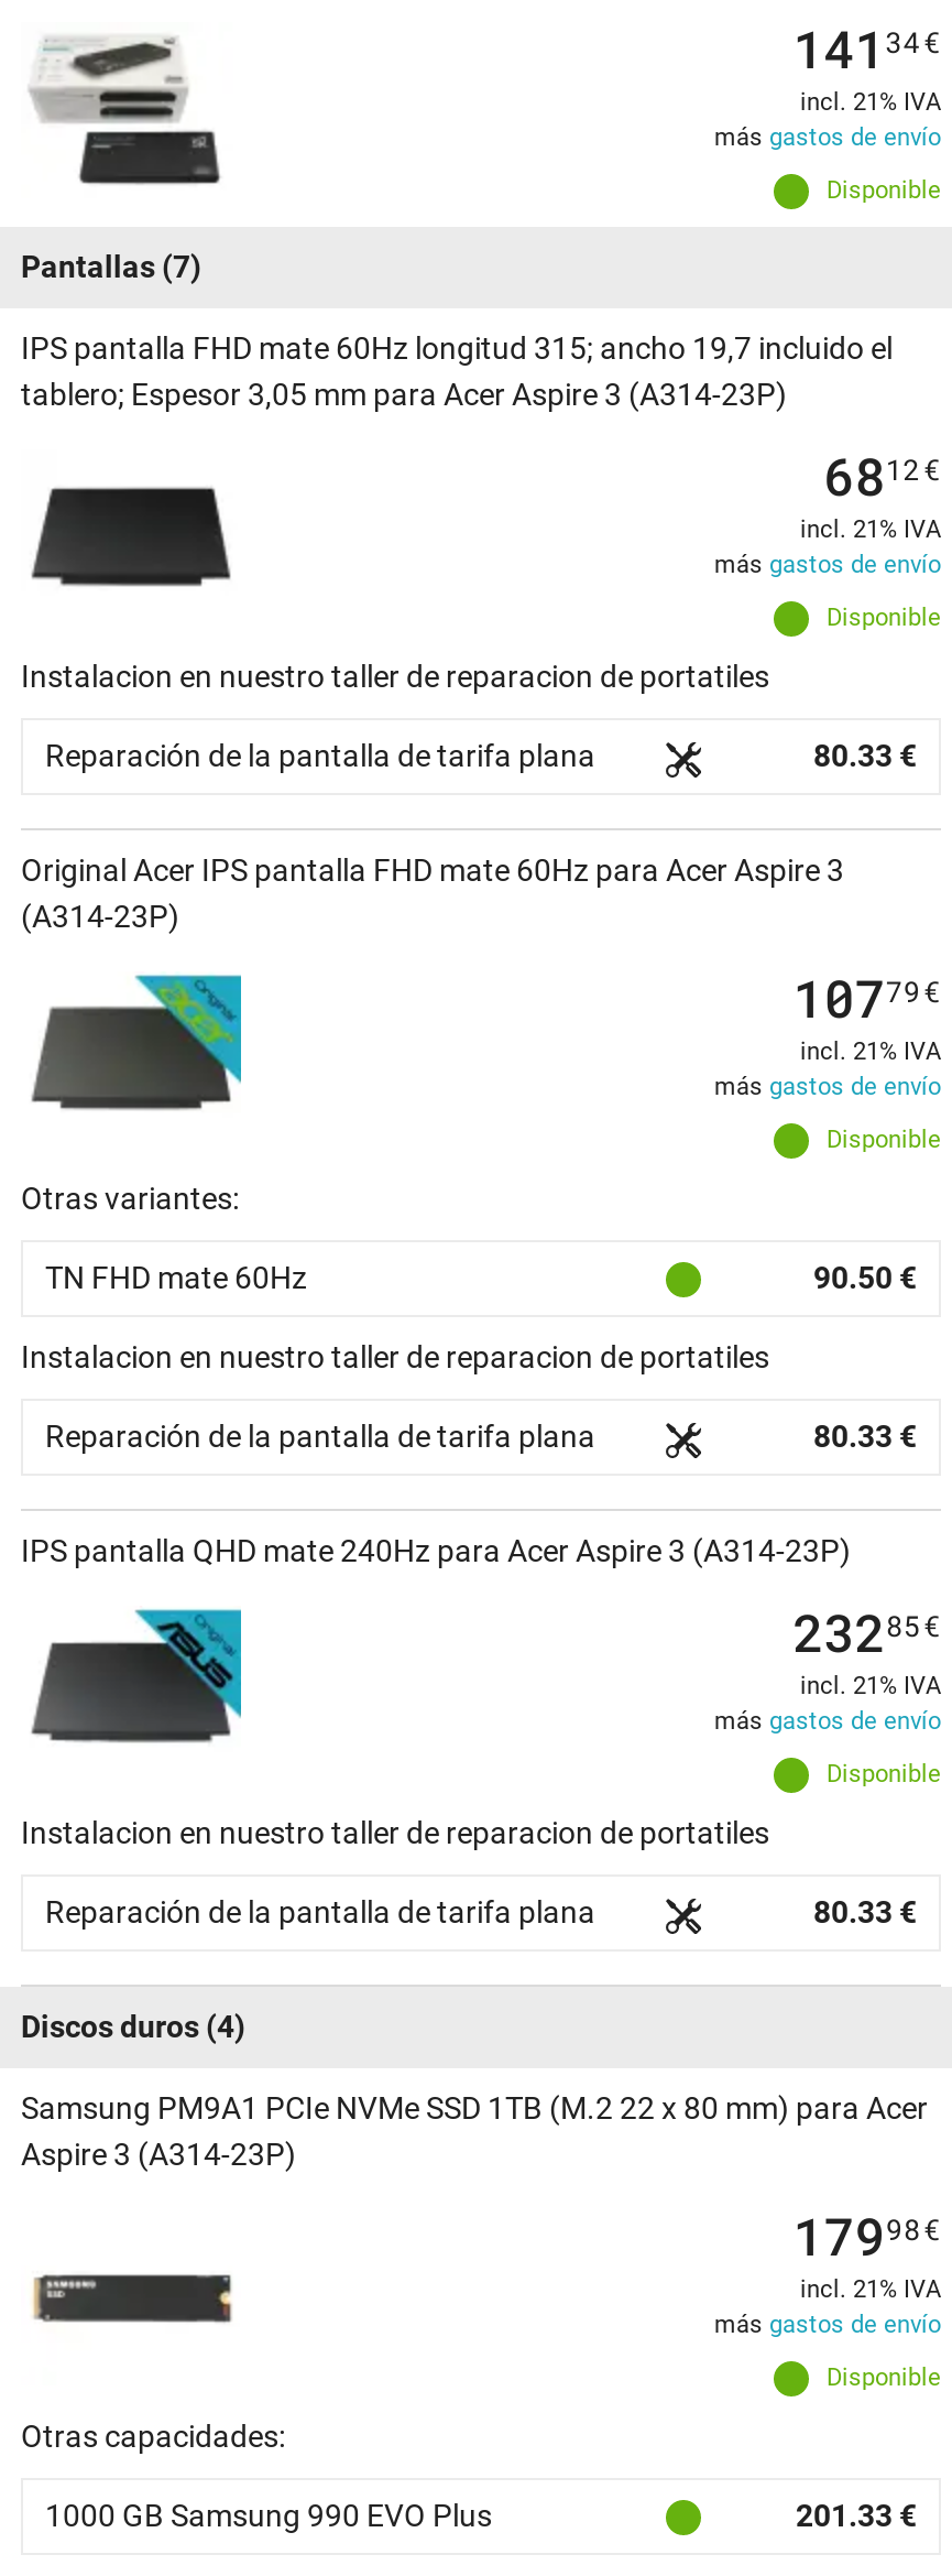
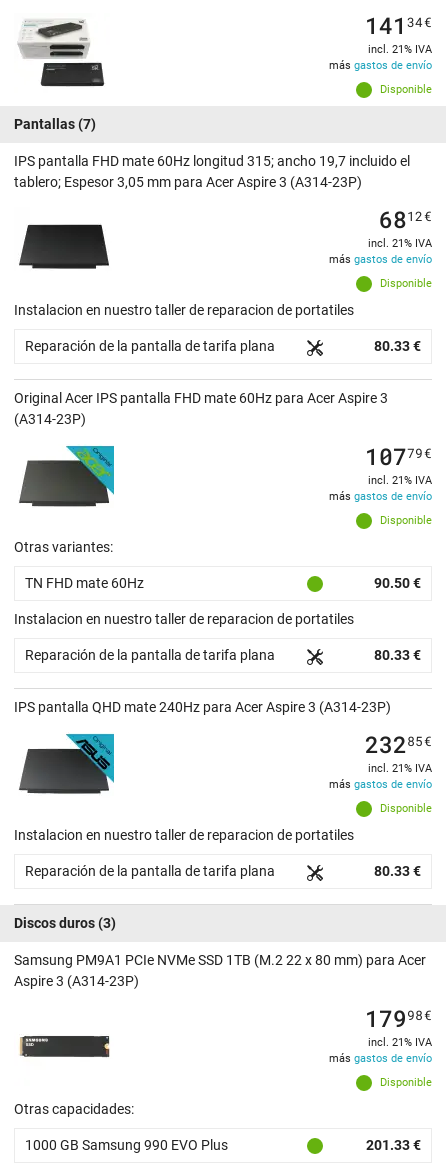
[21,2009,245,2045] Discos duros (4) -> [14,915,116,931] Discos duros (3)

